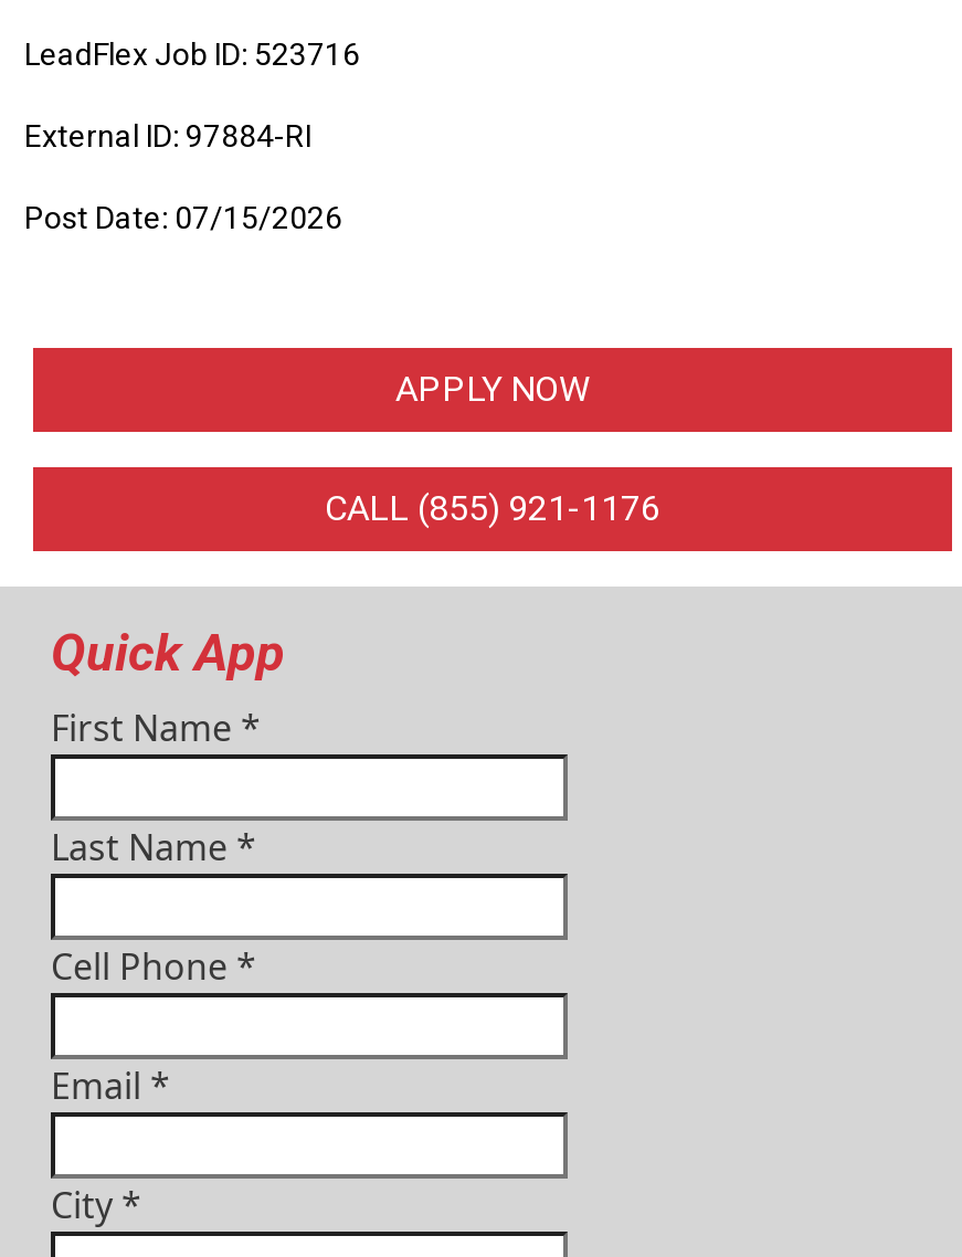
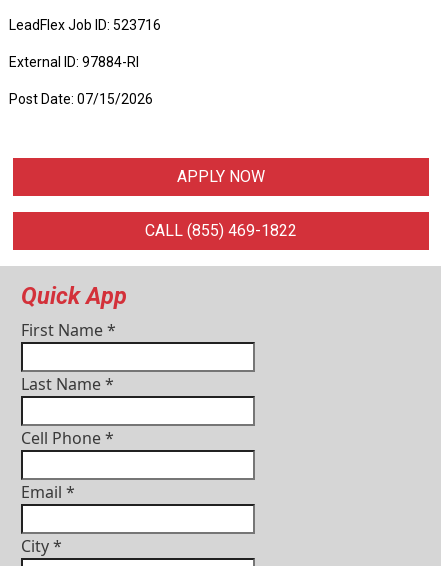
[325,487,660,529] CALL (855) 921-1176 -> [145,221,297,240] CALL (855) 469-1822

